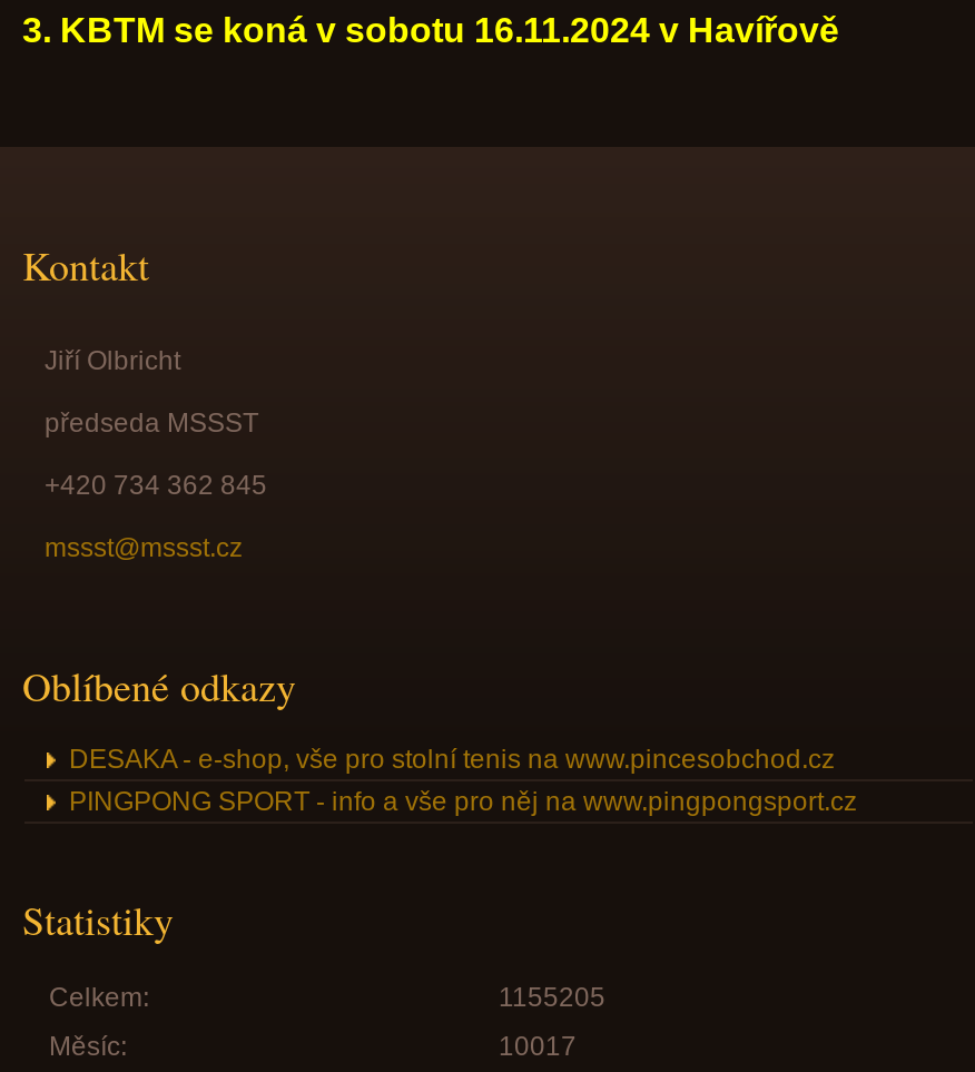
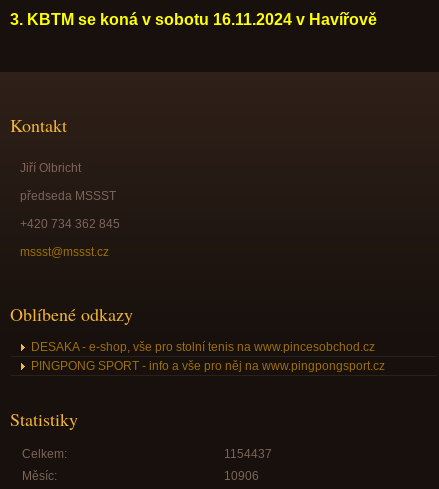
[499,982,605,1013] 1155205 -> [224,447,272,461] 1154437
[499,1031,577,1062] 10017 -> [224,469,259,483] 10906

